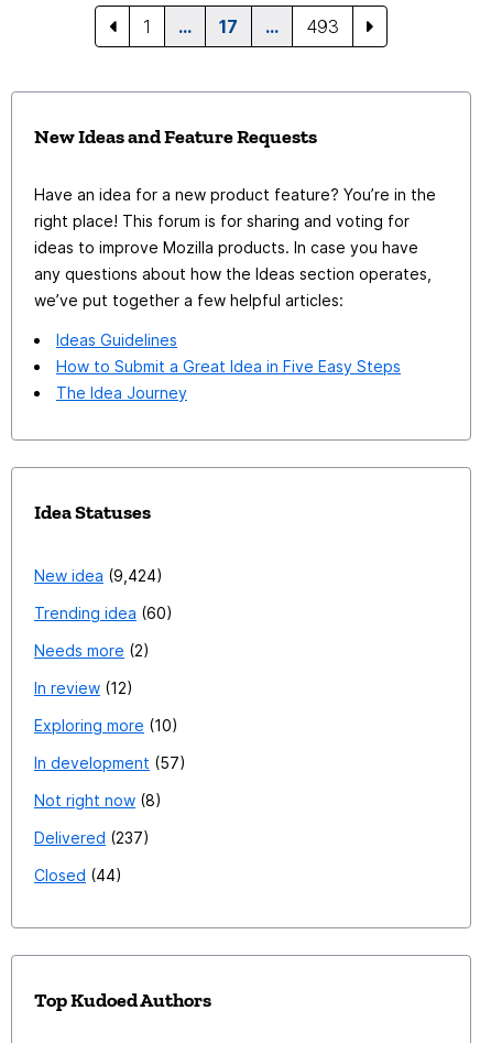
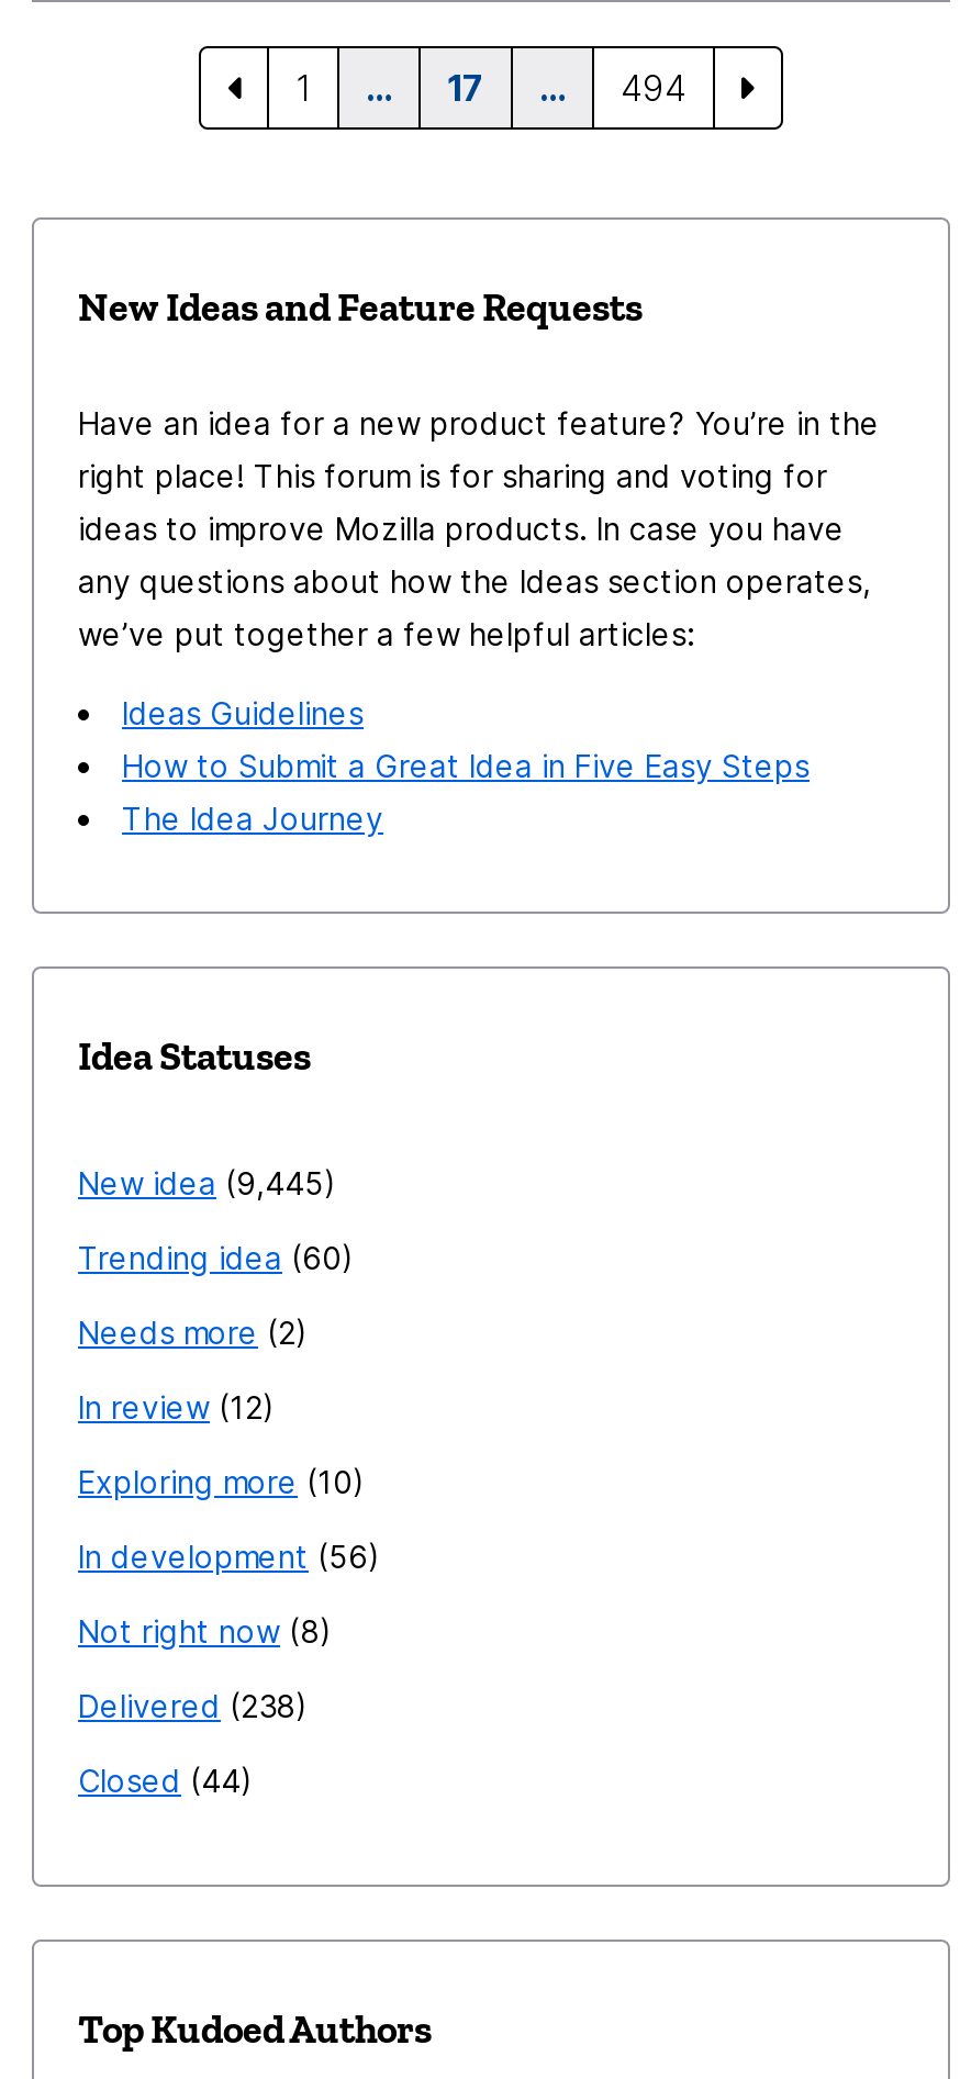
[306,16,339,38] 493 -> [621,65,686,109] 494
[34,567,156,585] New idea 9,424 -> [78,1163,324,1200] New idea 9,445
[34,754,179,773] In development 57 -> [78,1536,368,1574] In development 56
[34,829,143,847] Delivered 237 -> [78,1686,295,1723] Delivered 238

